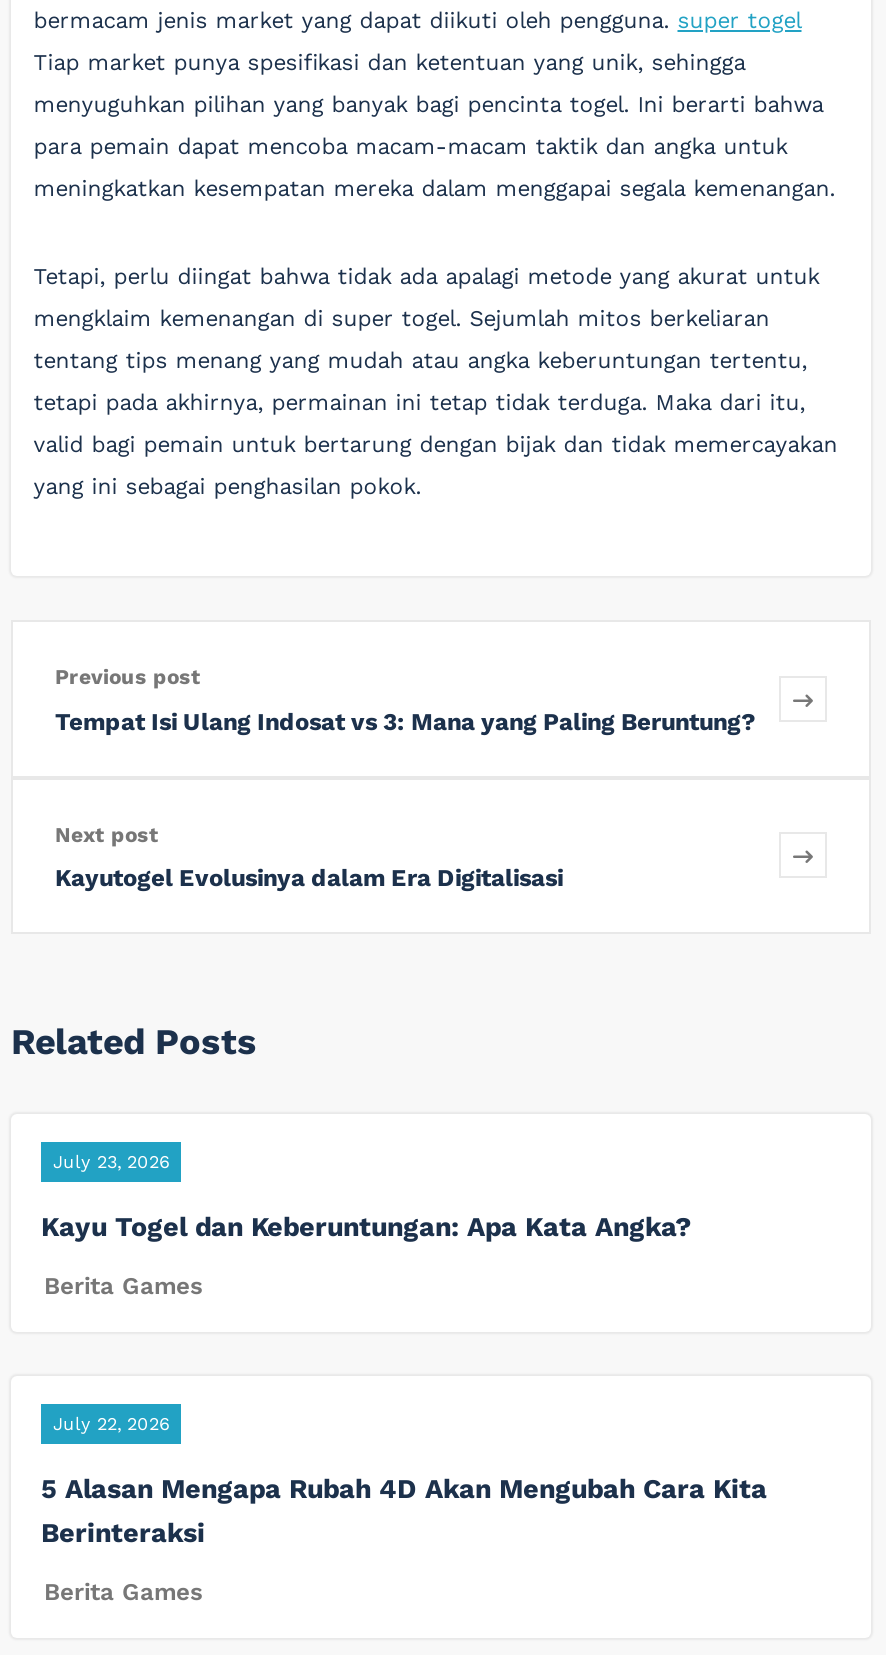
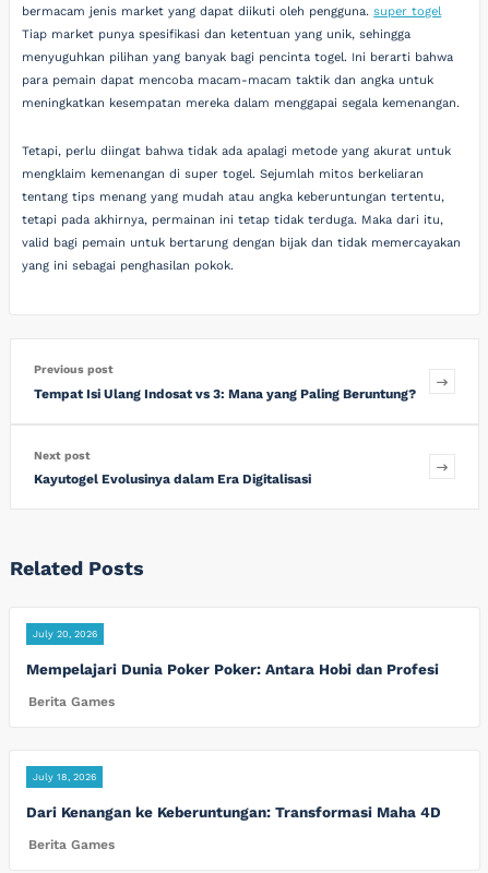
[53,1151,169,1171] July 23, 2026 -> [33,628,97,639] July 20, 2026
[41,1209,691,1241] Kayu Togel dan Keberuntungan: Apa Kata Angka? -> [26,660,439,677] Mempelajari Dunia Poker Poker: Antara Hobi dan Profesi
[53,1414,169,1434] July 22, 2026 -> [33,772,96,783] July 18, 2026
[41,1472,767,1548] 5 Alasan Mengapa Rubah 4D Akan Mengubah Cara Kita | Berinteraksi -> [26,803,441,821] Dari Kenangan ke Keberuntungan: Transformasi Maha 4D

